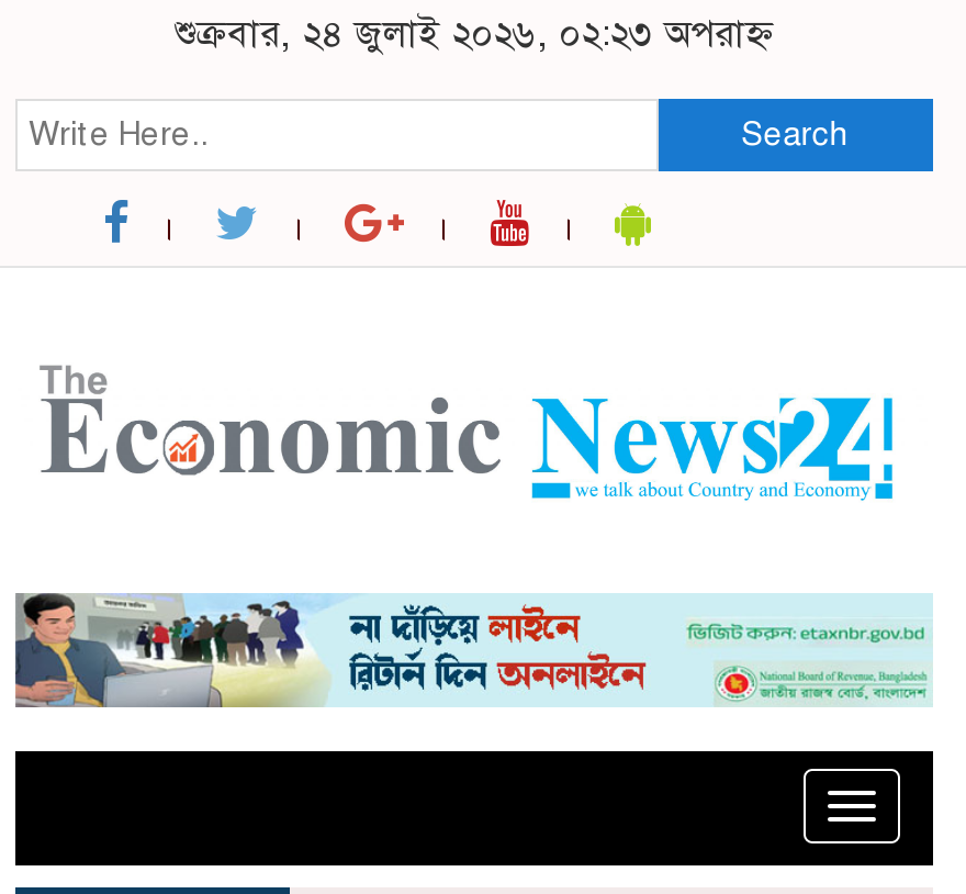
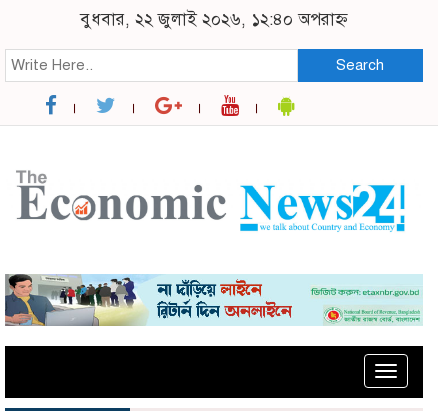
[175,11,774,57] শুক্রবার, ২৪ জুলাই ২০২৬, ০২:২৩ অপরাহ্ন -> [80,9,348,30] বুধবার, ২২ জুলাই ২০২৬, ১২:৪০ অপরাহ্ন

